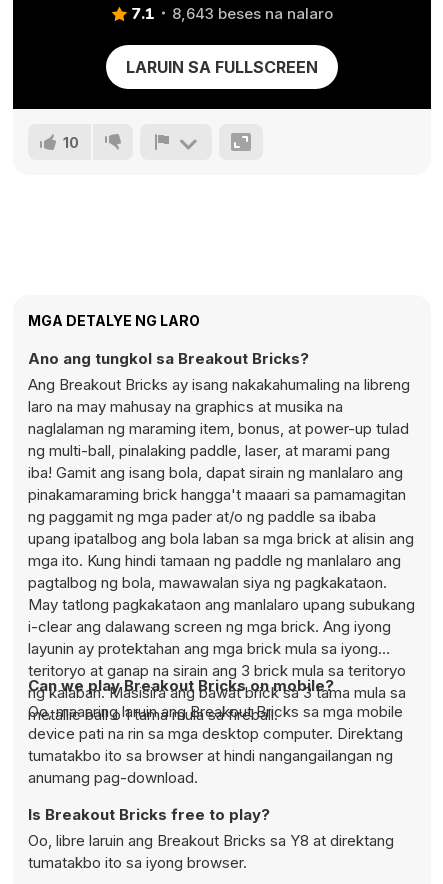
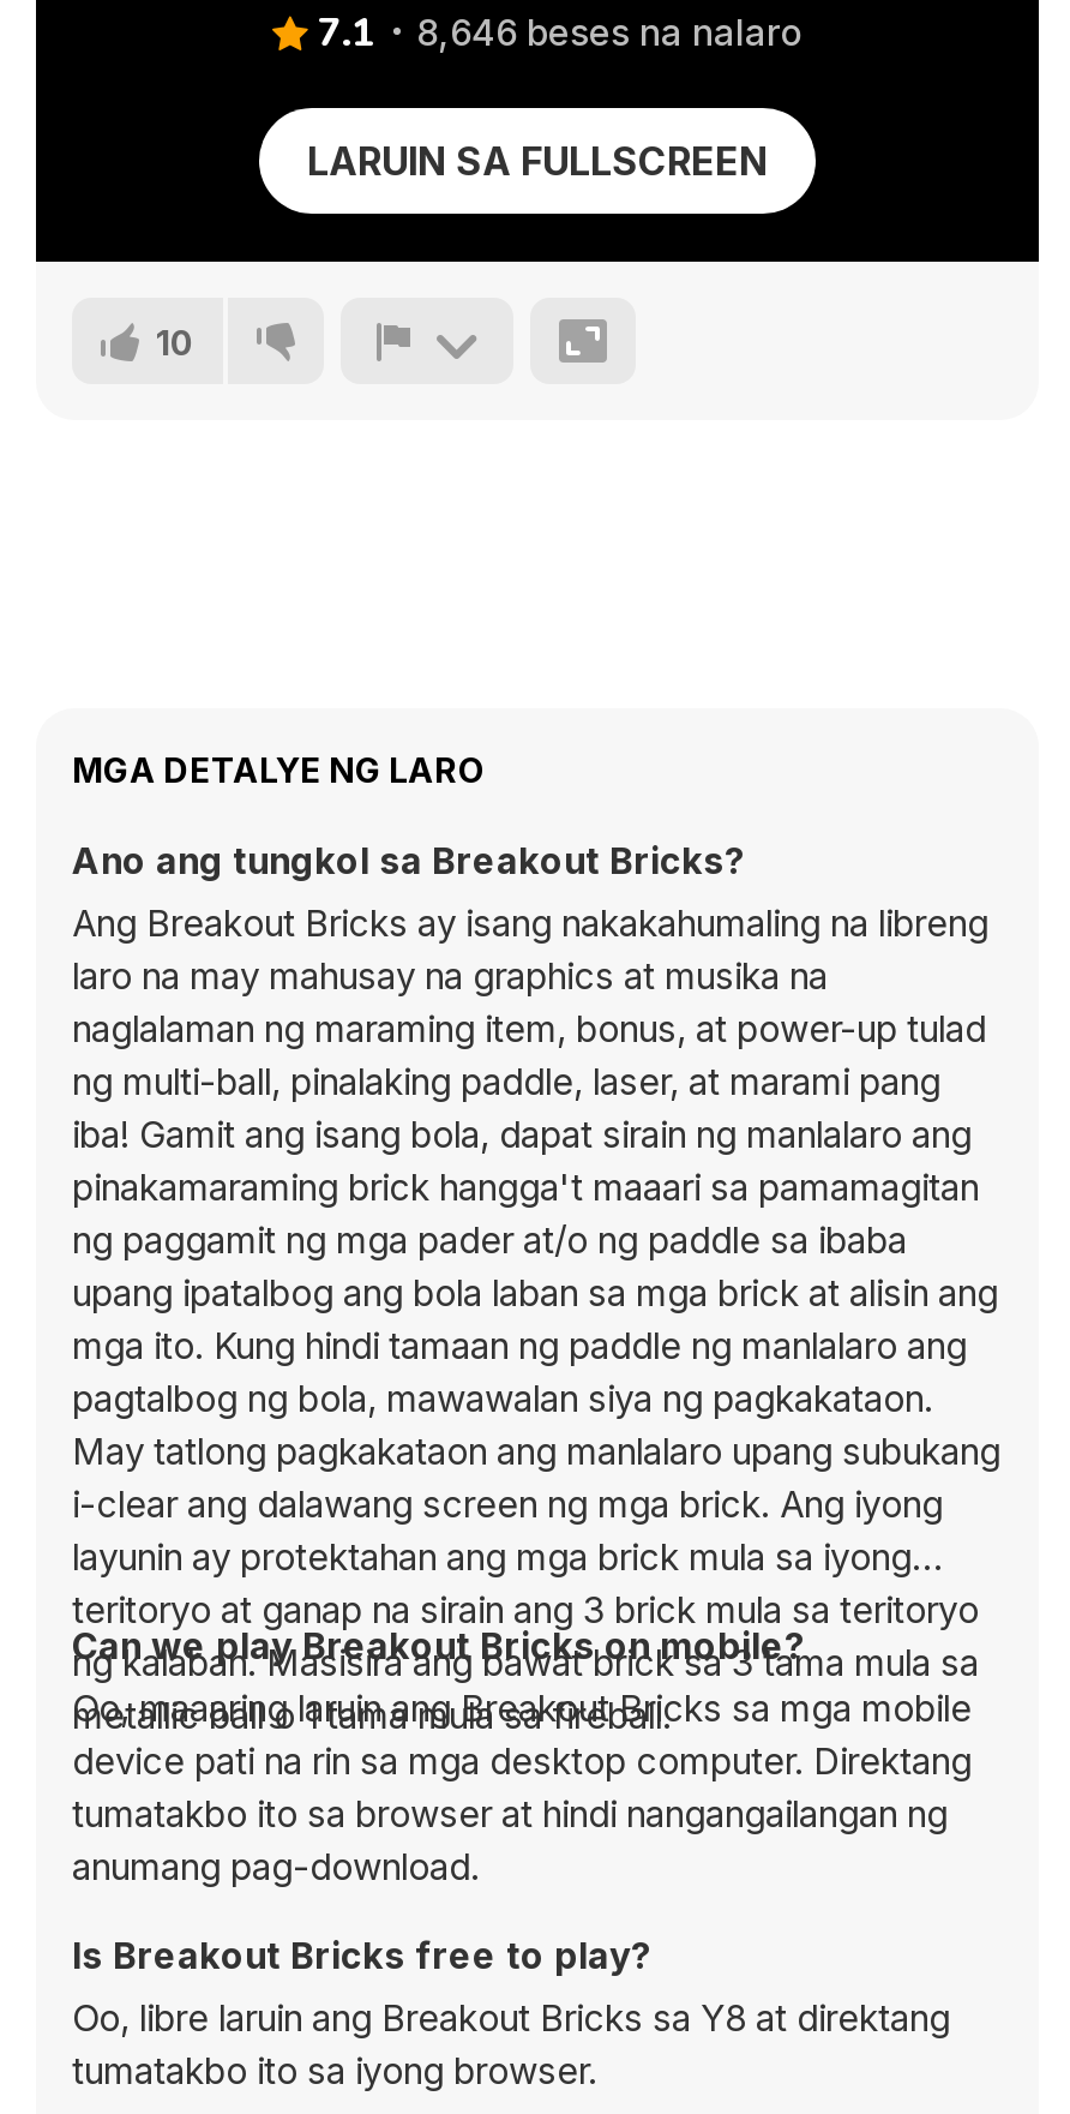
[171,4,332,23] 8,643 beses na nalaro -> [416,10,802,55] 8,646 beses na nalaro

